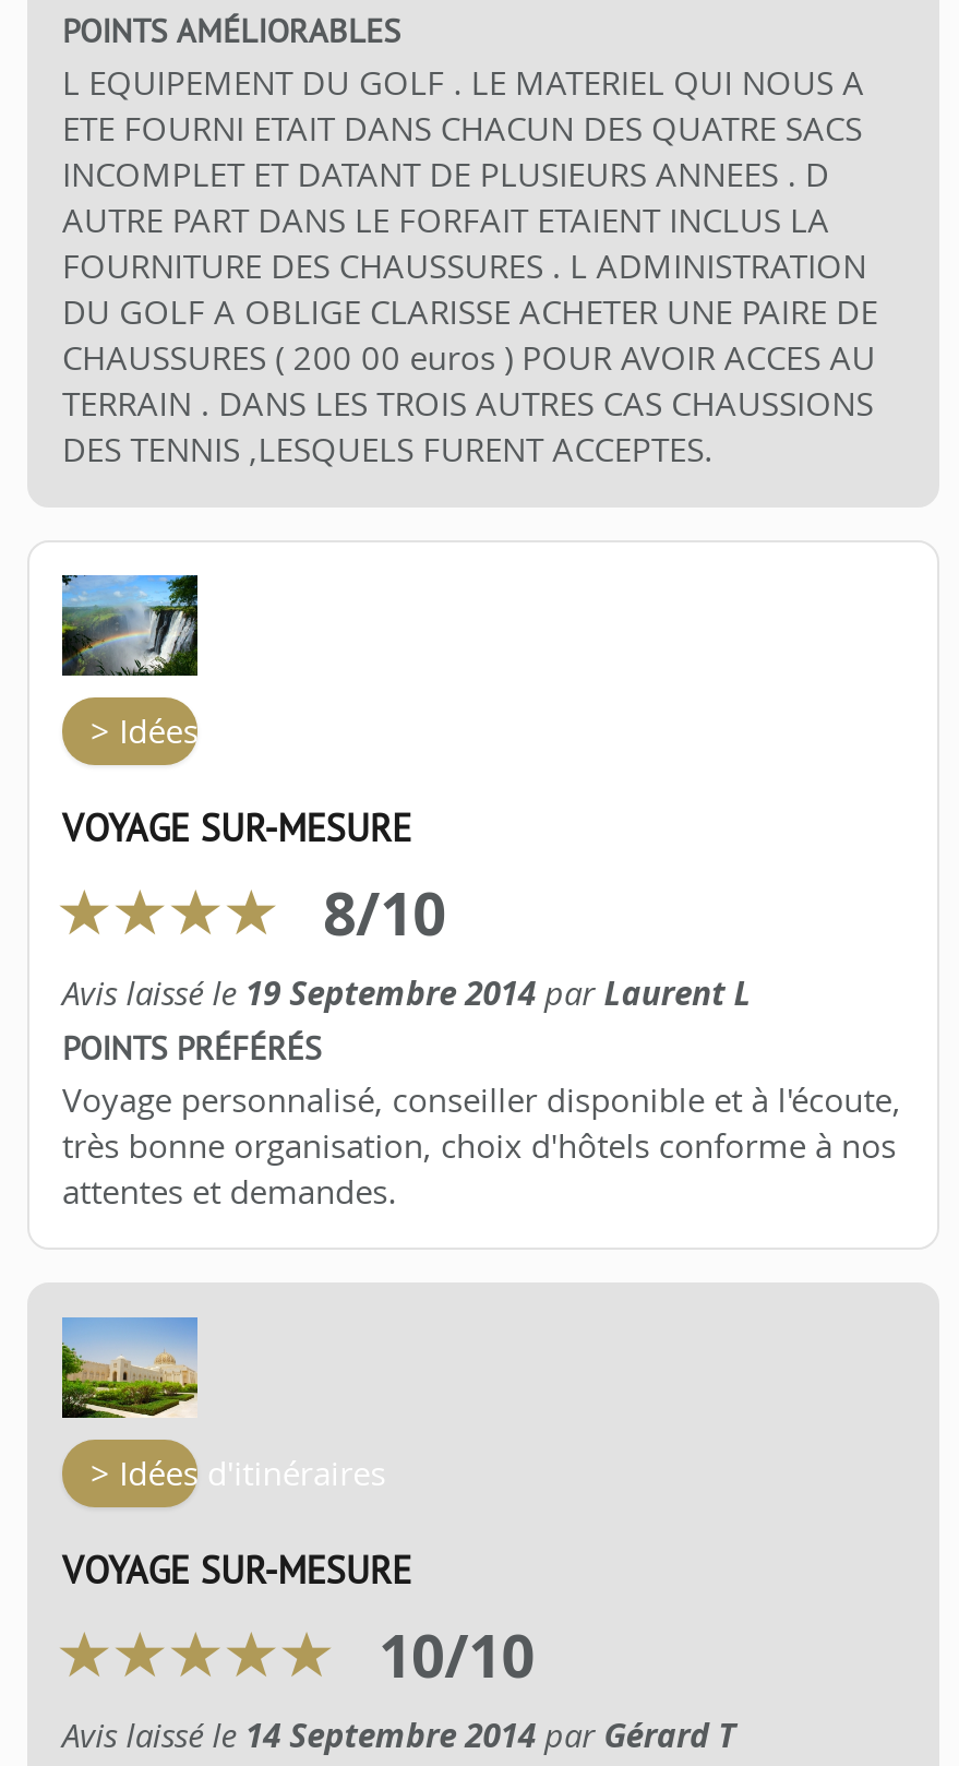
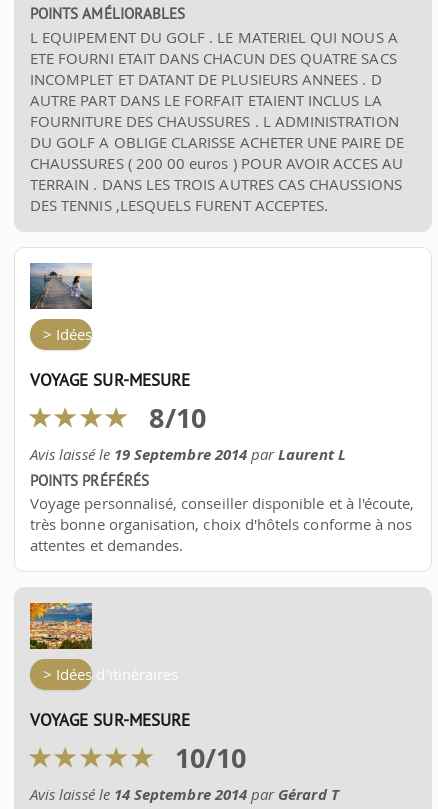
[60,574,200,679] [image] -> [29,263,93,310] [image]
[60,1316,200,1421] [image] -> [29,602,93,650] [image]

